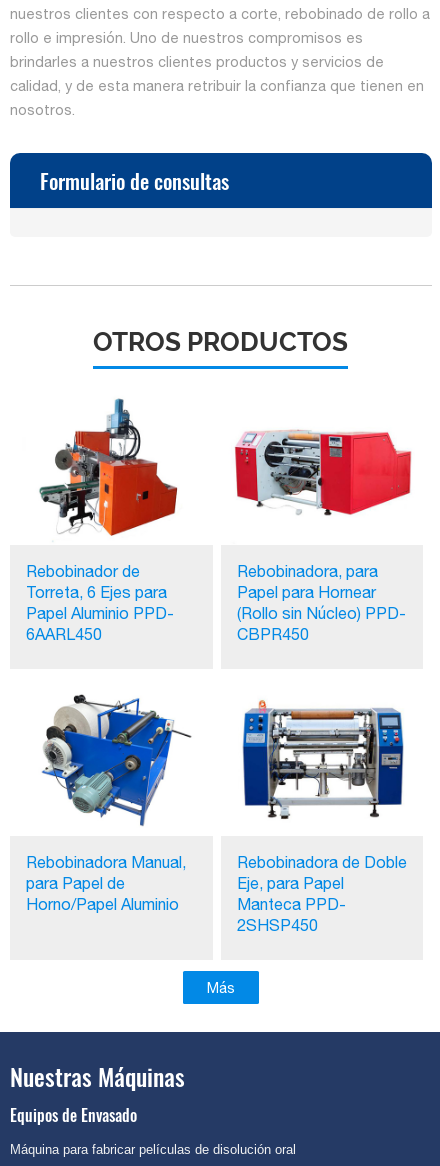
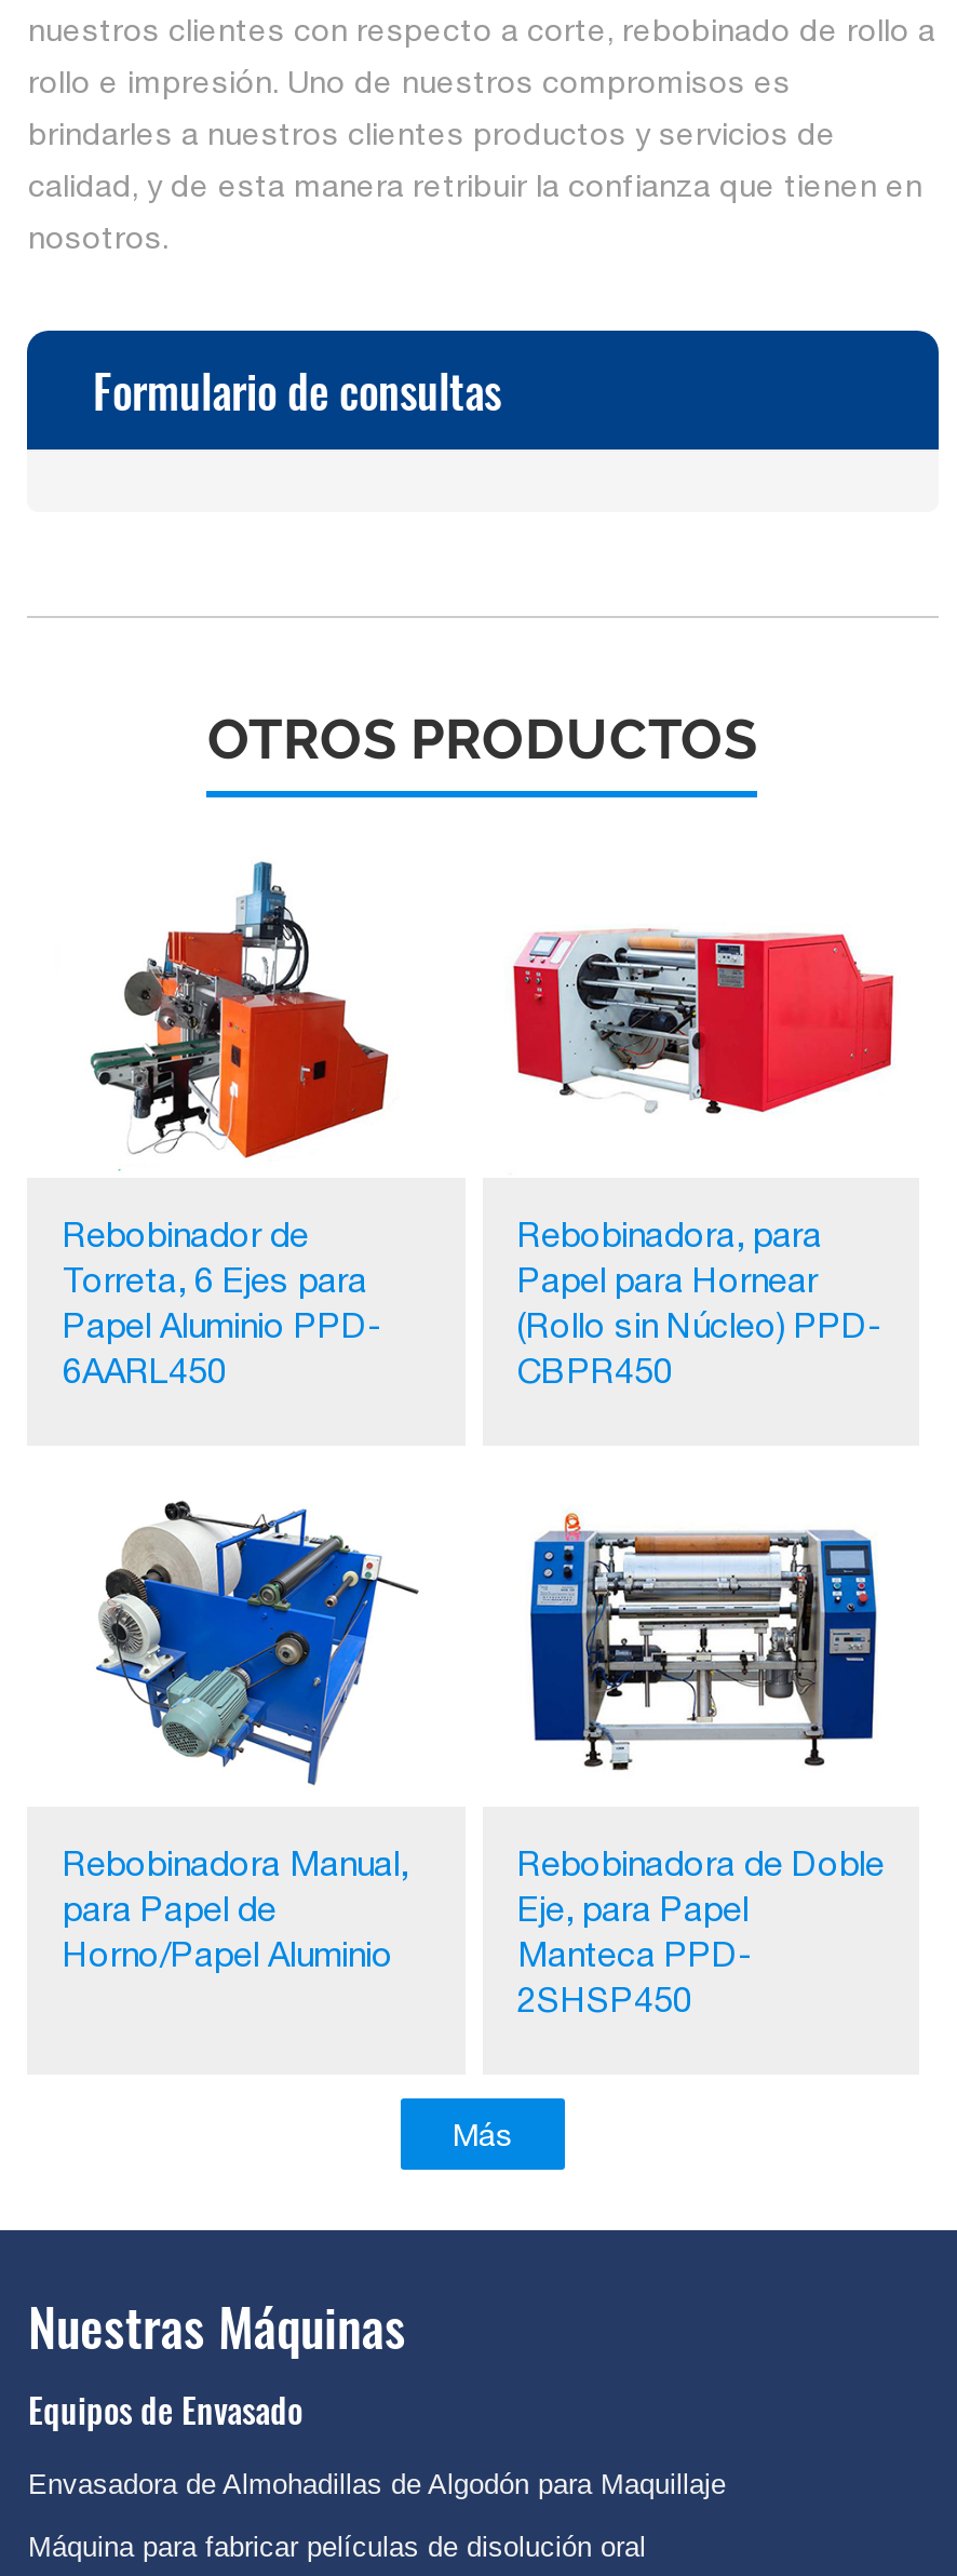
none -> [28,2469,726,2501] Envasadora de Almohadillas de Algodón para Maquillaje

